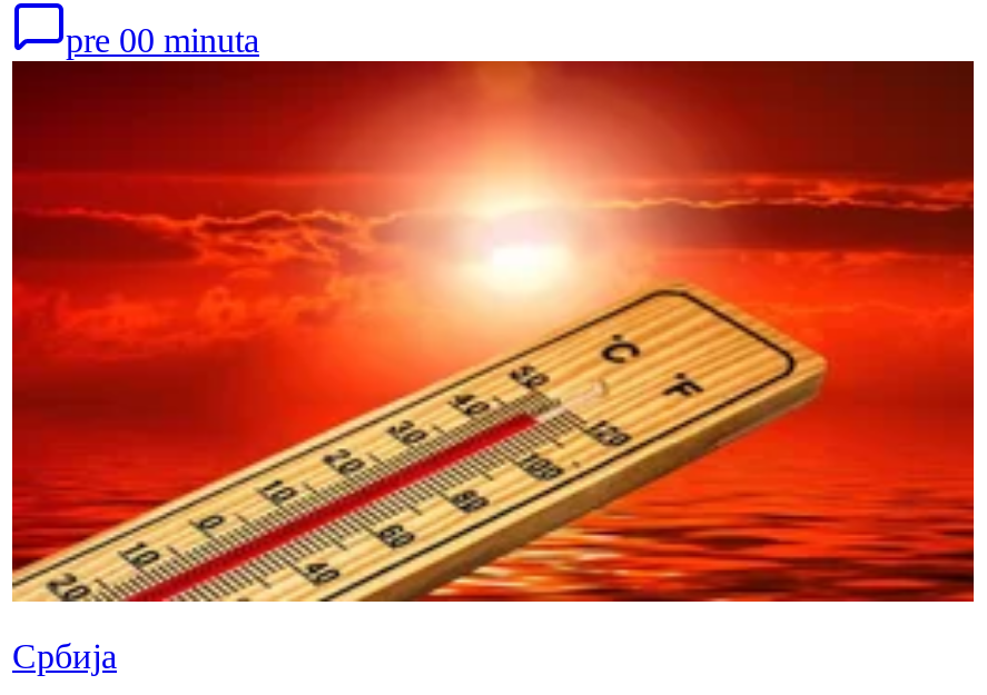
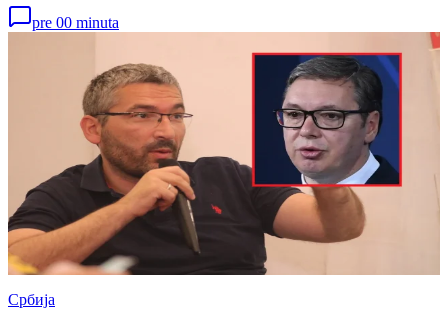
[10,60,976,605] [image] -> [7,21,441,276] [image]

